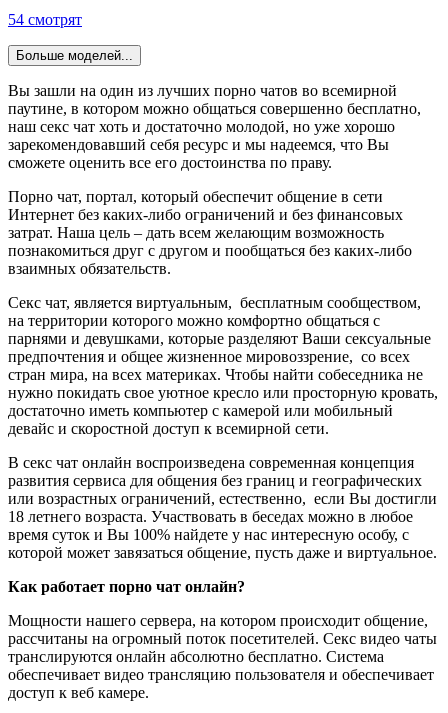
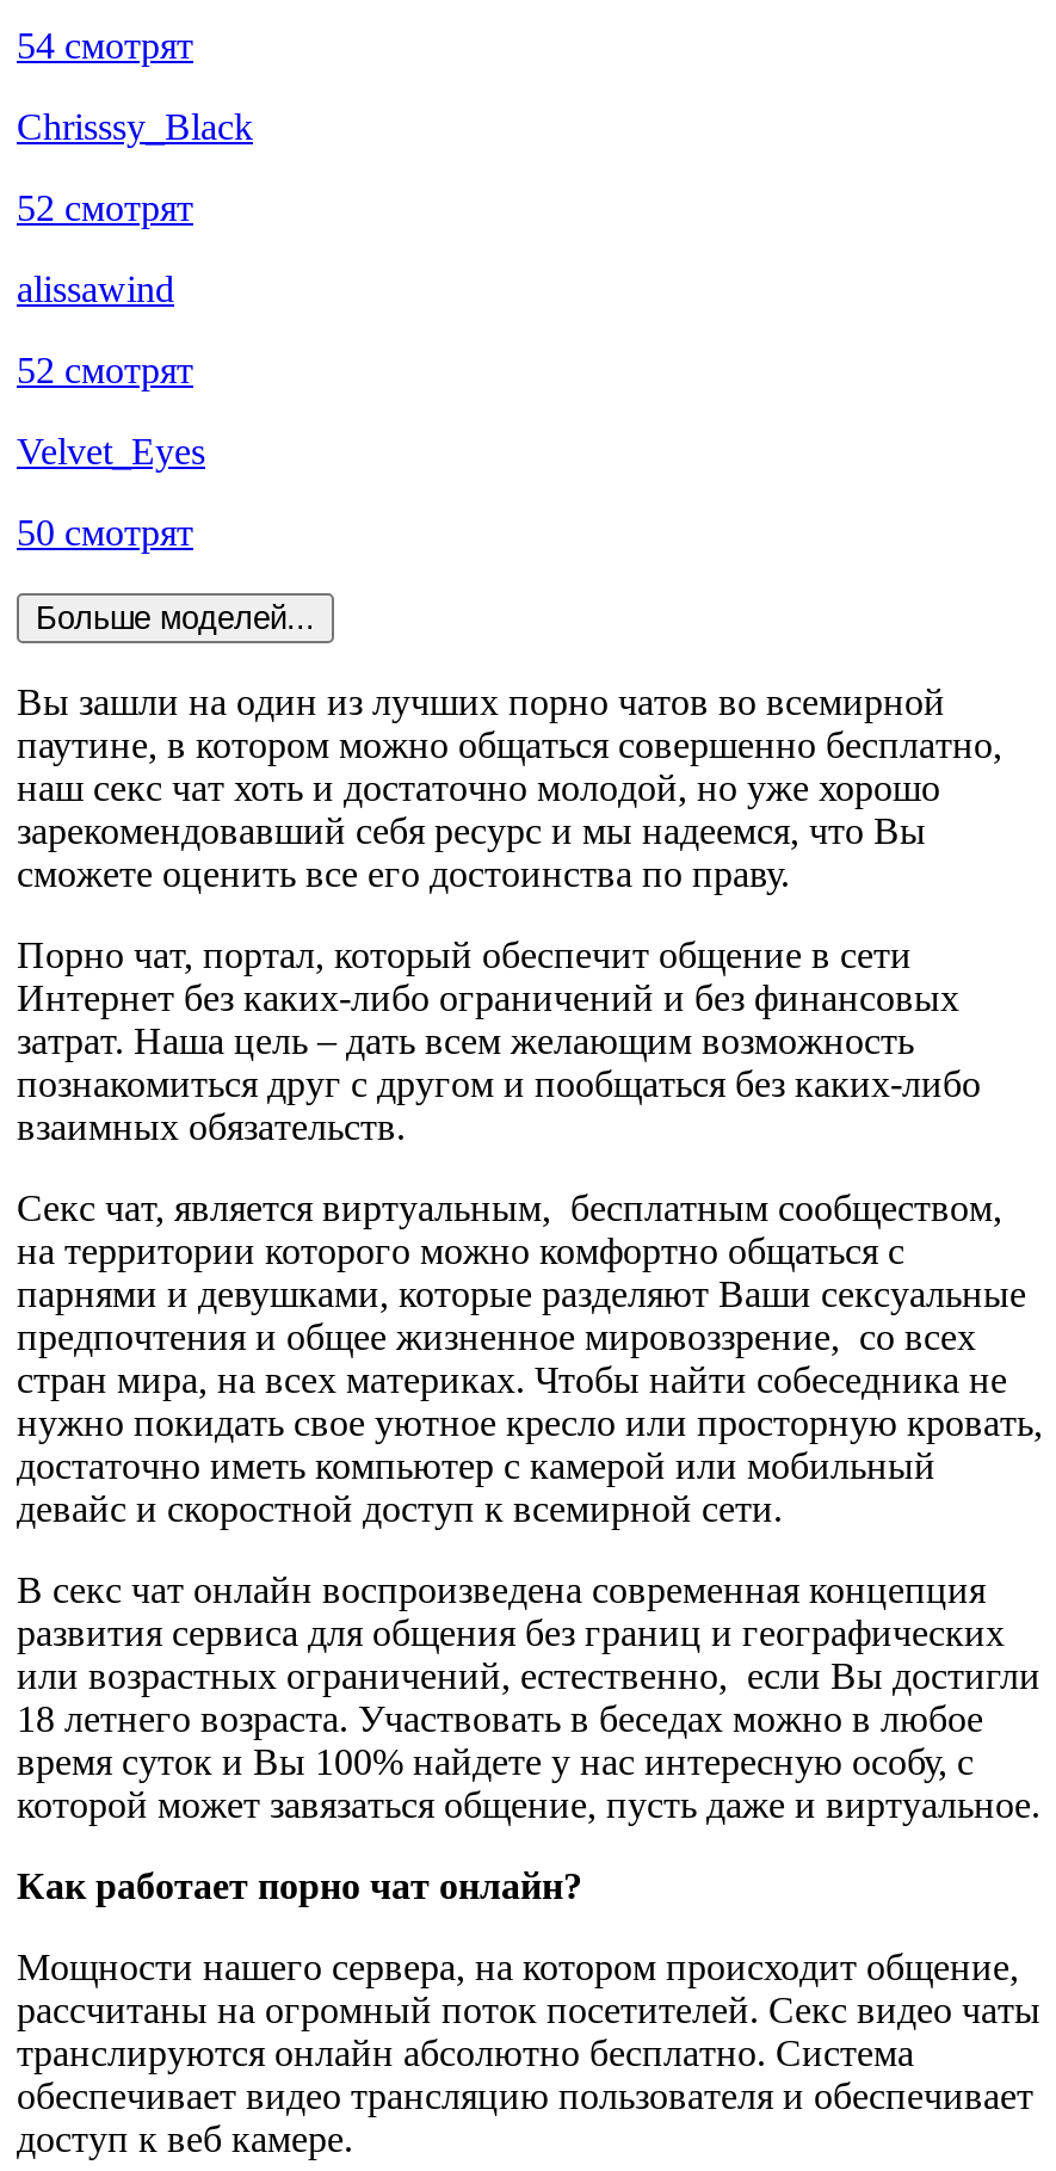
none -> [17,106,253,552] Chrisssy_Black | 52 смотрят | alissawind | 52 смотрят | Velvet_Eyes | 50 смотрят

